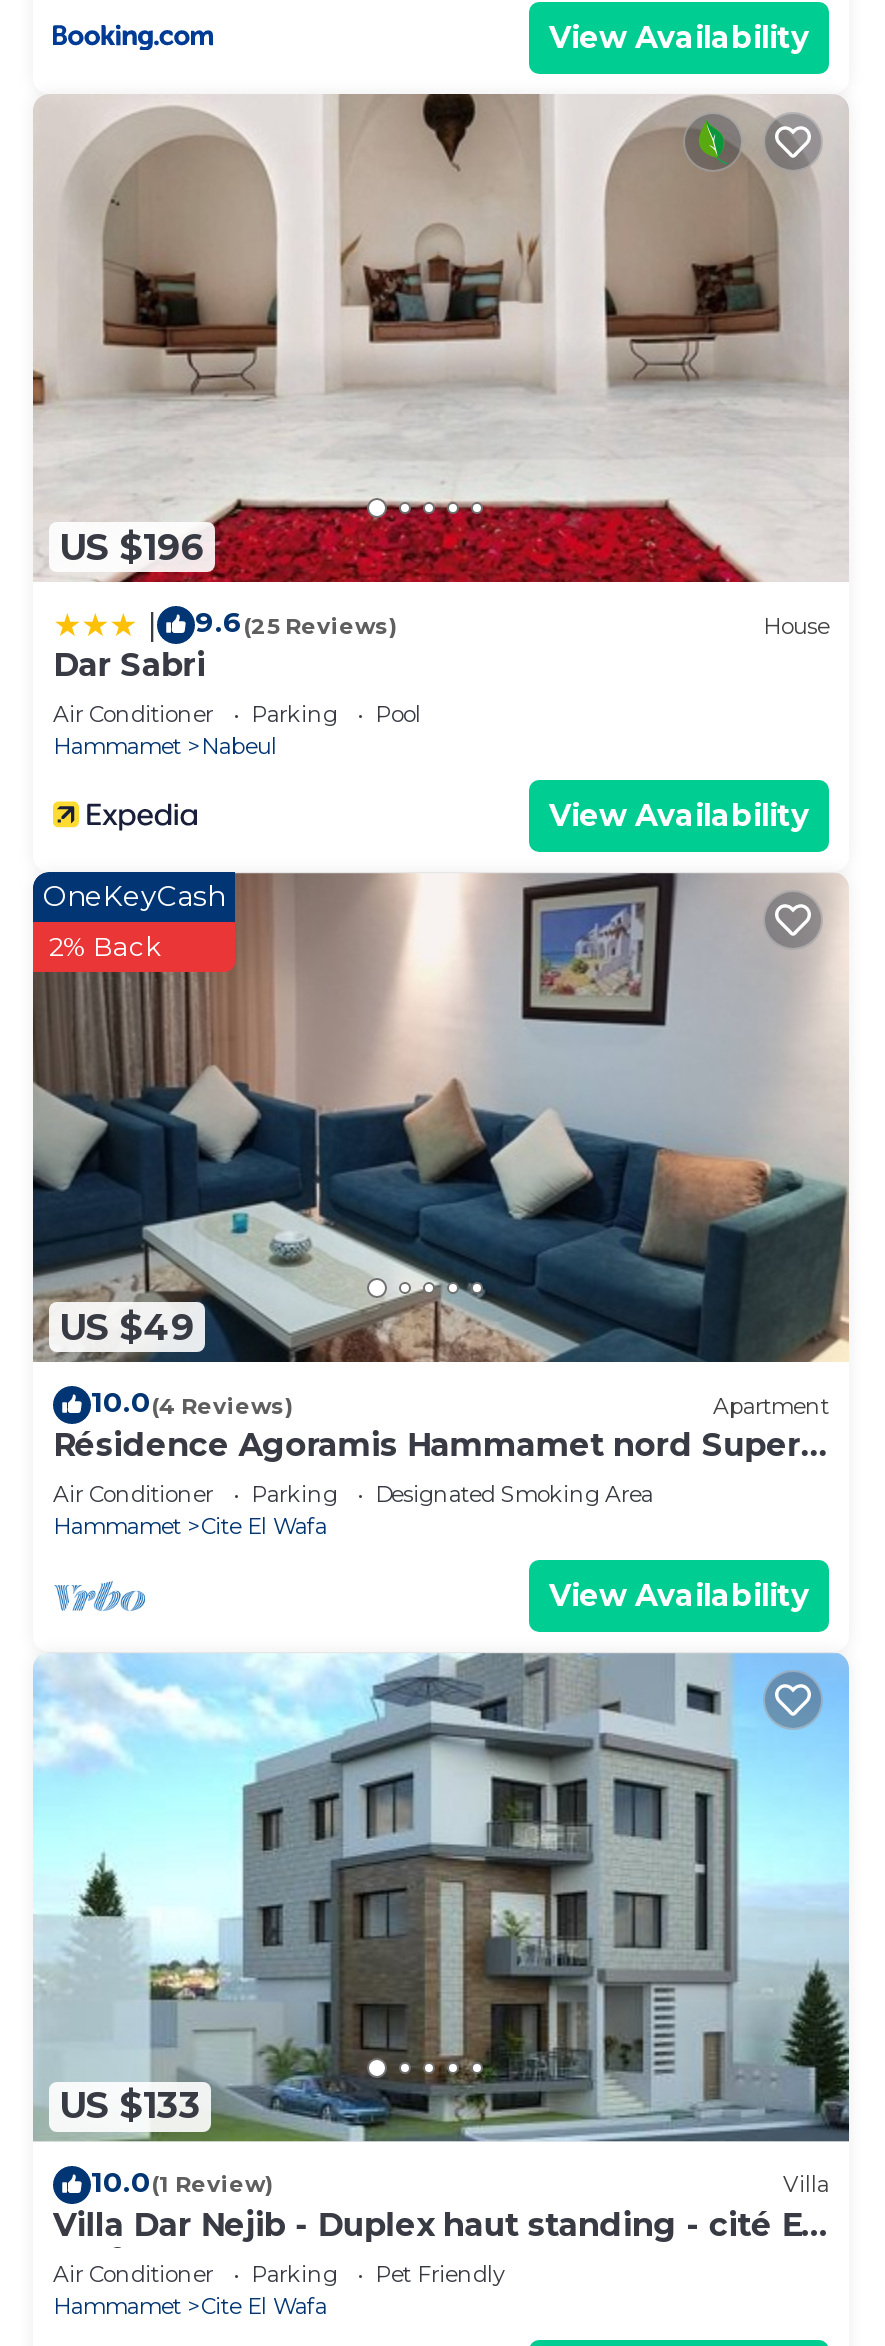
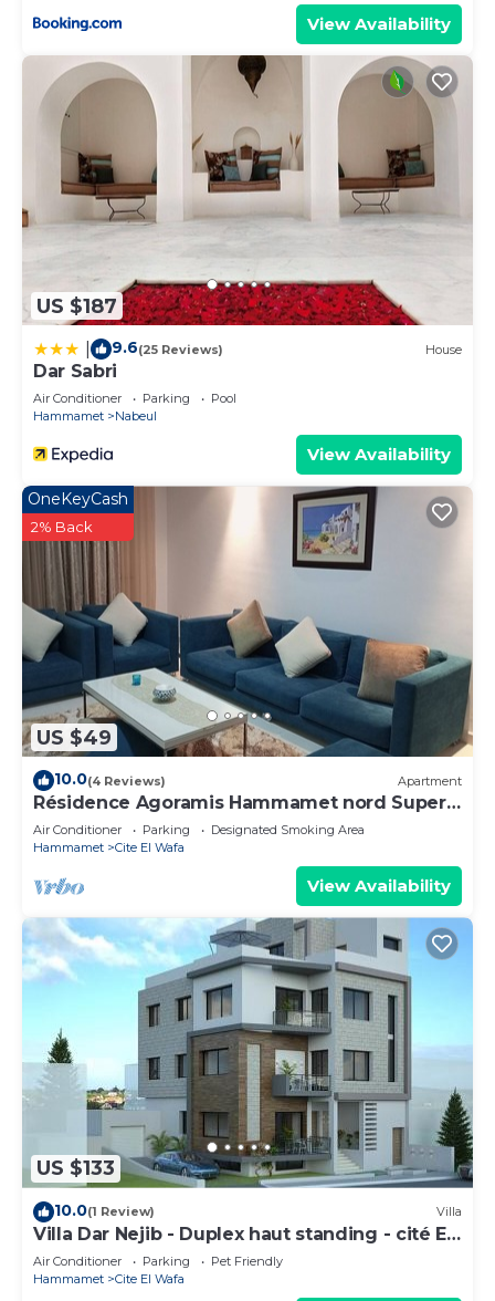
[59,526,205,570] US $196 -> [36,294,117,319] US $187

